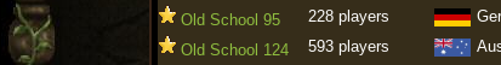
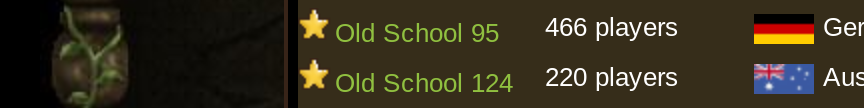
[180,7,389,29] Old School 95 228 players -> [335,12,679,48] Old School 95 466 players
[180,37,389,59] Old School 124 593 players -> [335,62,679,98] Old School 124 220 players

